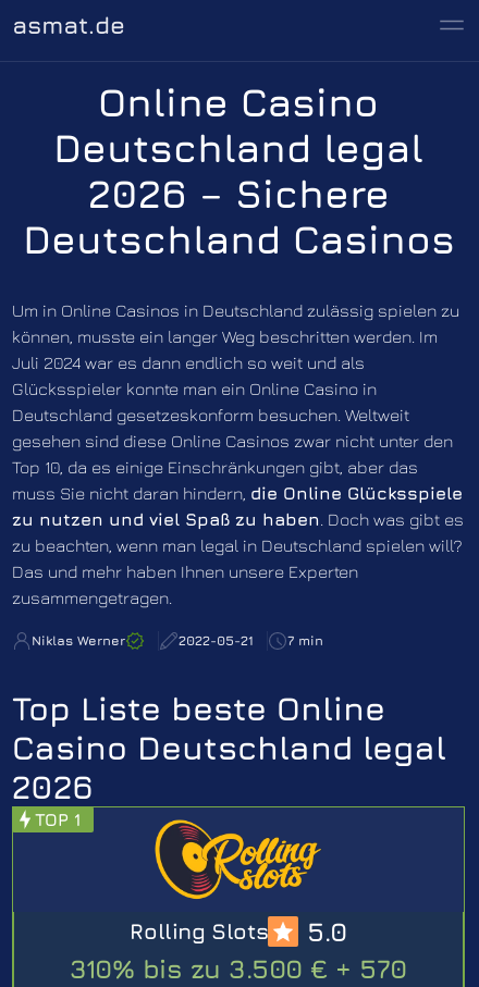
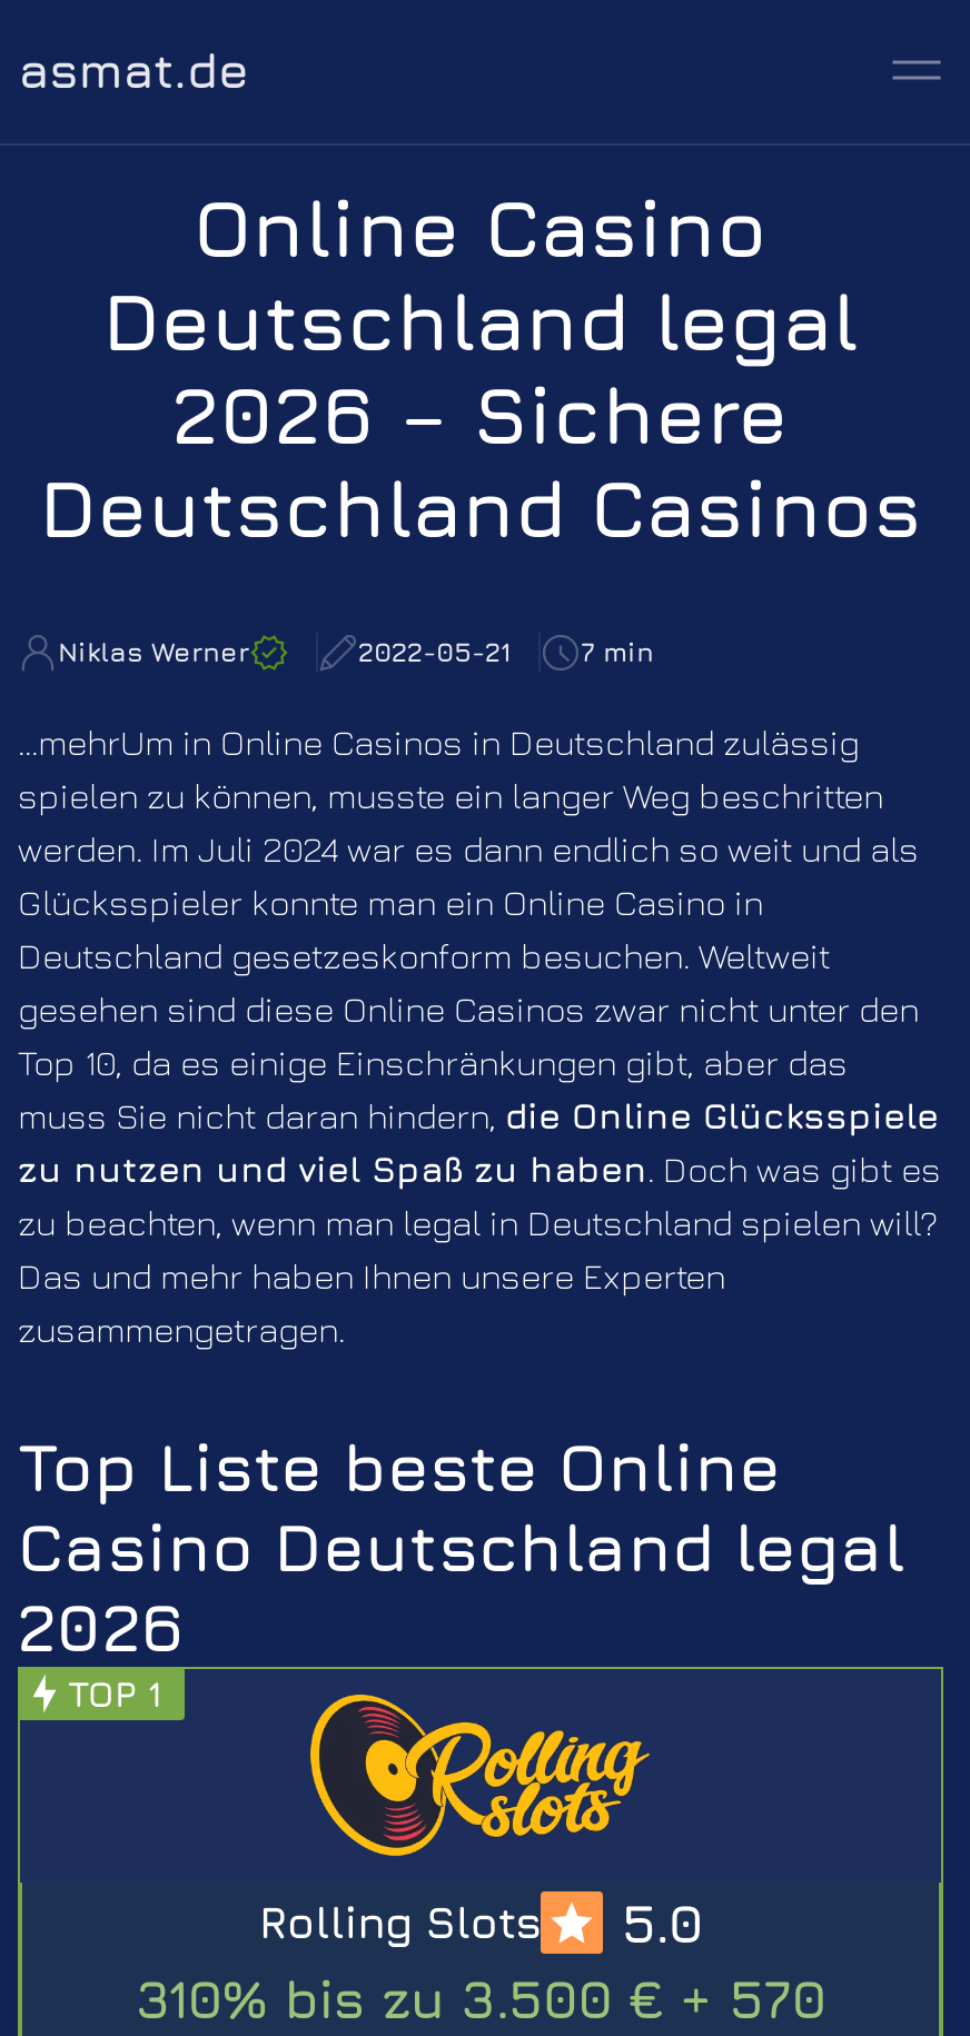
[12,300,459,372] Um in Online Casinos in Deutschland zulässig spielen zu | können, musste ein langer Weg beschritten werden. Im | Juli 2024 war es dann endlich so weit und als -> [18,722,919,868] ...mehr Um in Online Casinos in Deutschland zulässig | spielen zu können, musste ein langer Weg beschritten | werden. Im Juli 2024 war es dann endlich so weit und als
moved [12,379,464,607] -> [18,882,941,1349]: Glücksspieler konnte man ein Online Casino in | Deutschland gesetzeskonform besuchen. Weltweit | gesehen sind diese Online Casinos zwar nicht unter den | ... | Das und mehr haben Ihnen unsere Experten | zusammengetragen.
moved [32,632,323,649] -> [58,635,654,668]: Niklas Werner | 2022-05-21 | 7 min

